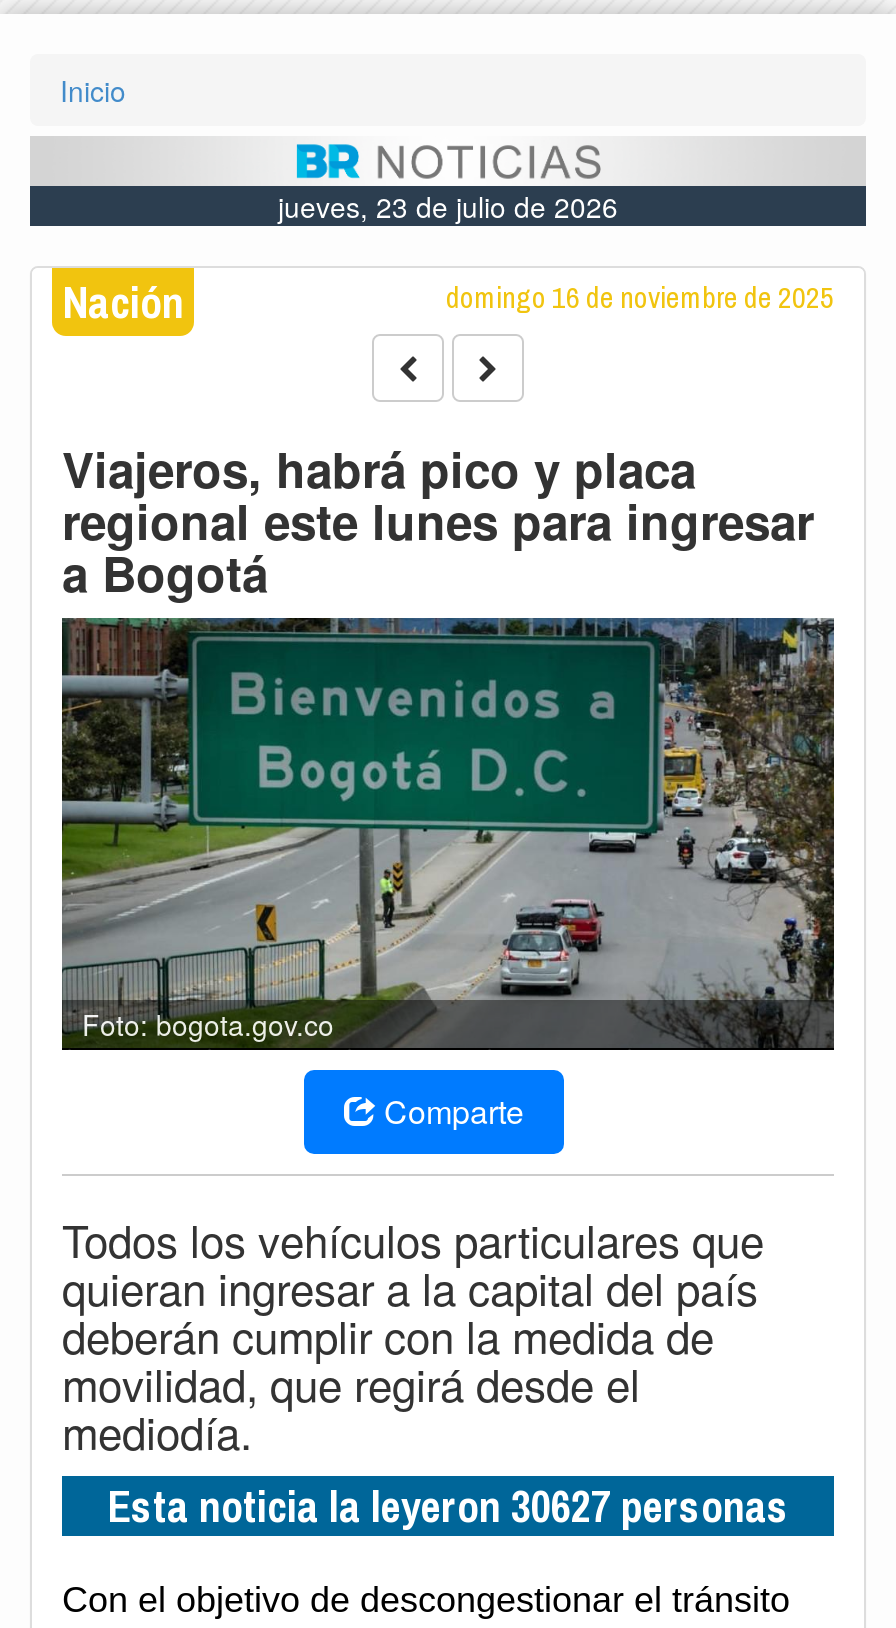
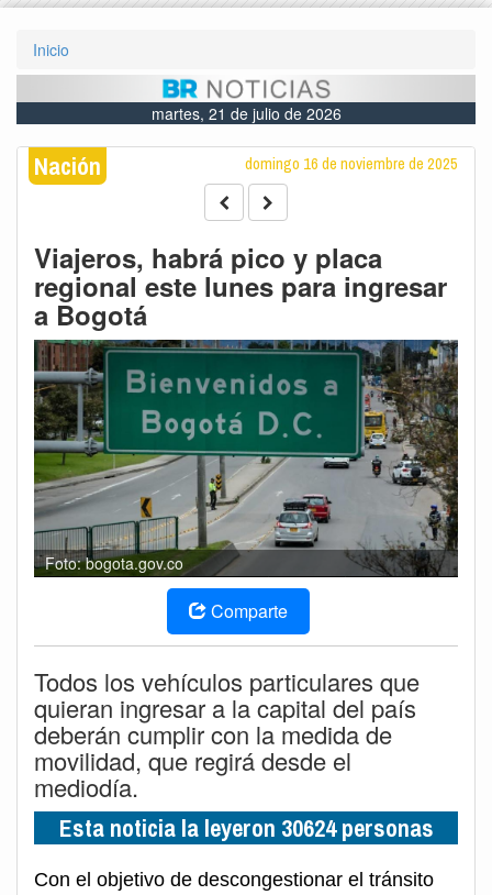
[278,186,618,226] jueves, 23 de julio de 2026 -> [151,102,341,124] martes, 21 de julio de 2026
[107,1477,789,1537] Esta noticia la leyeron 30627 personas -> [59,812,433,845] Esta noticia la leyeron 30624 personas

